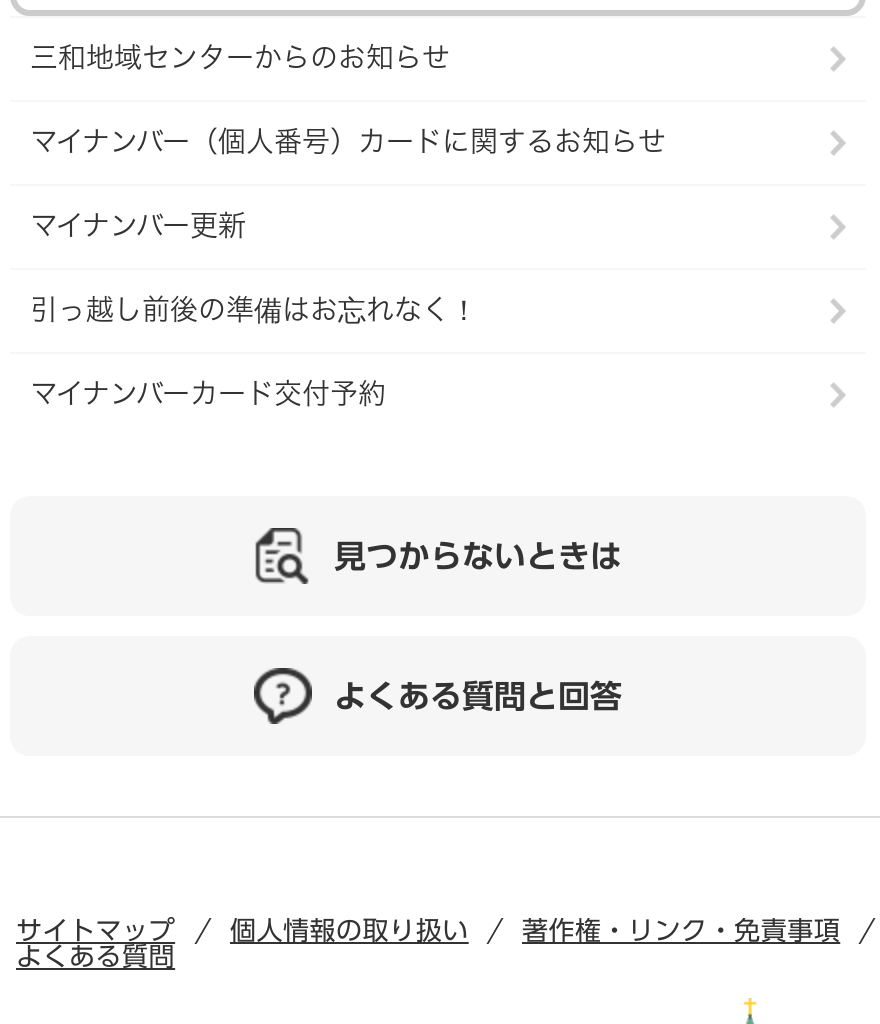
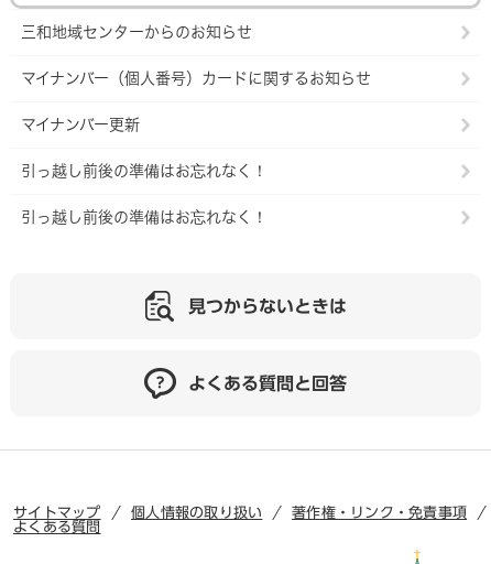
[30,377,386,409] マイナンバーカード交付予約 -> [21,208,268,225] 引っ越し前後の準備はお忘れなく！

